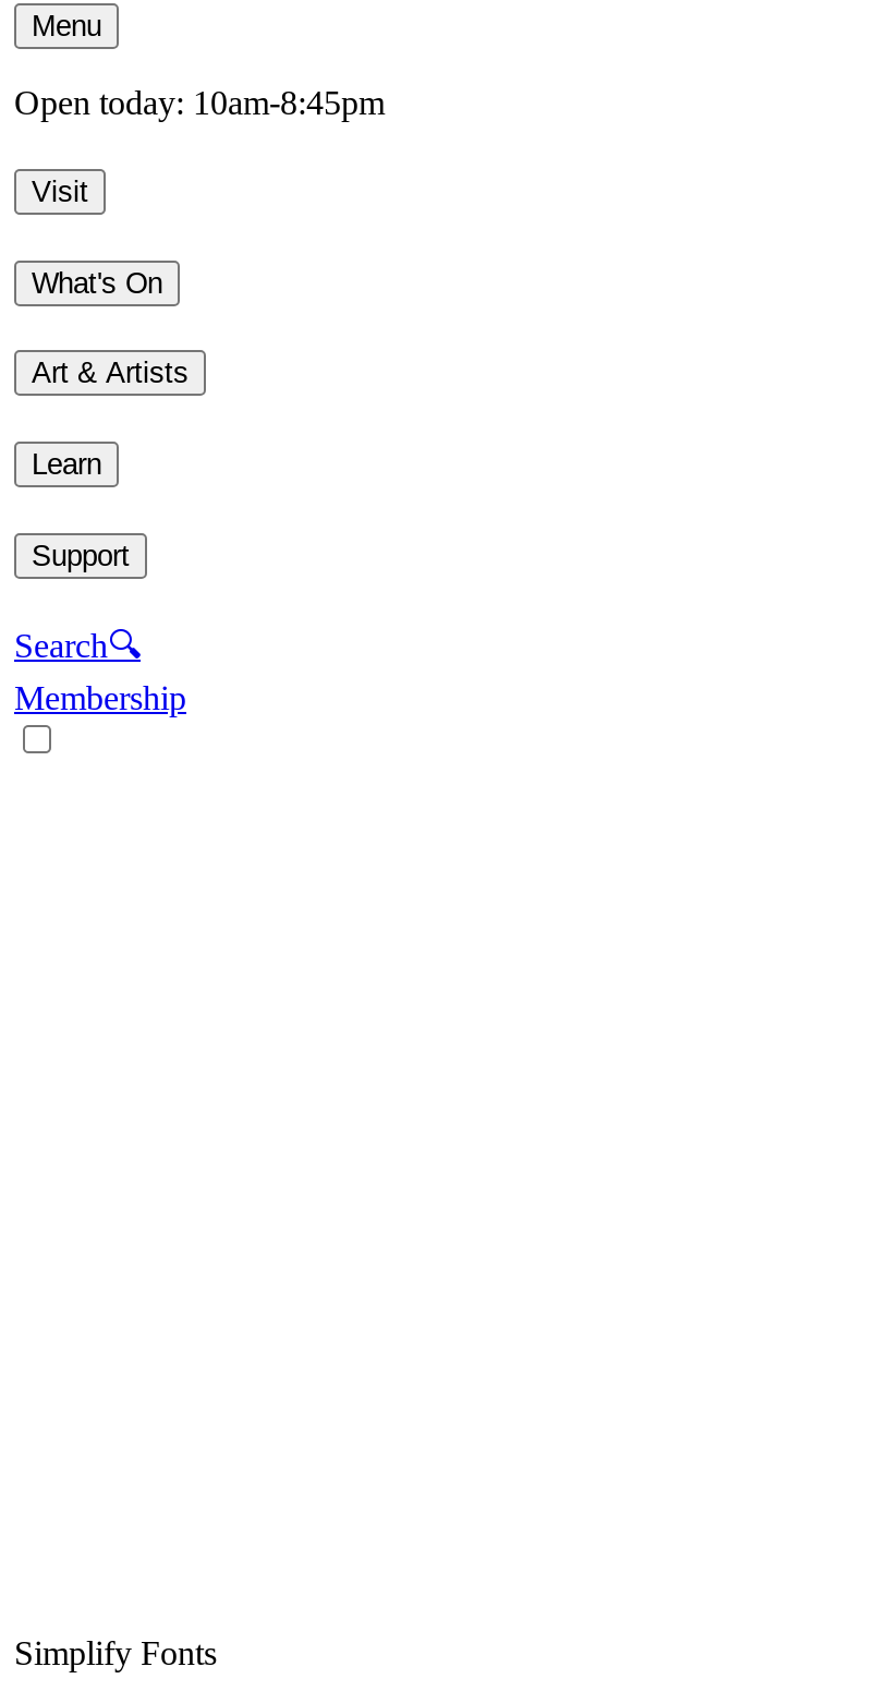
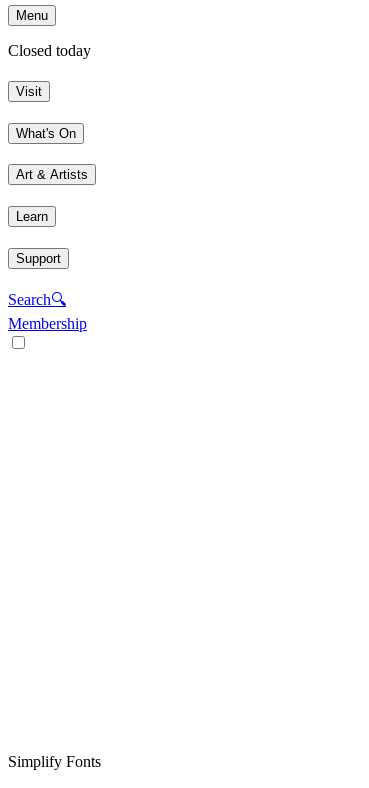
[14,85,385,122] Open today: 10am-8:45pm -> [8,42,91,59] Closed today

